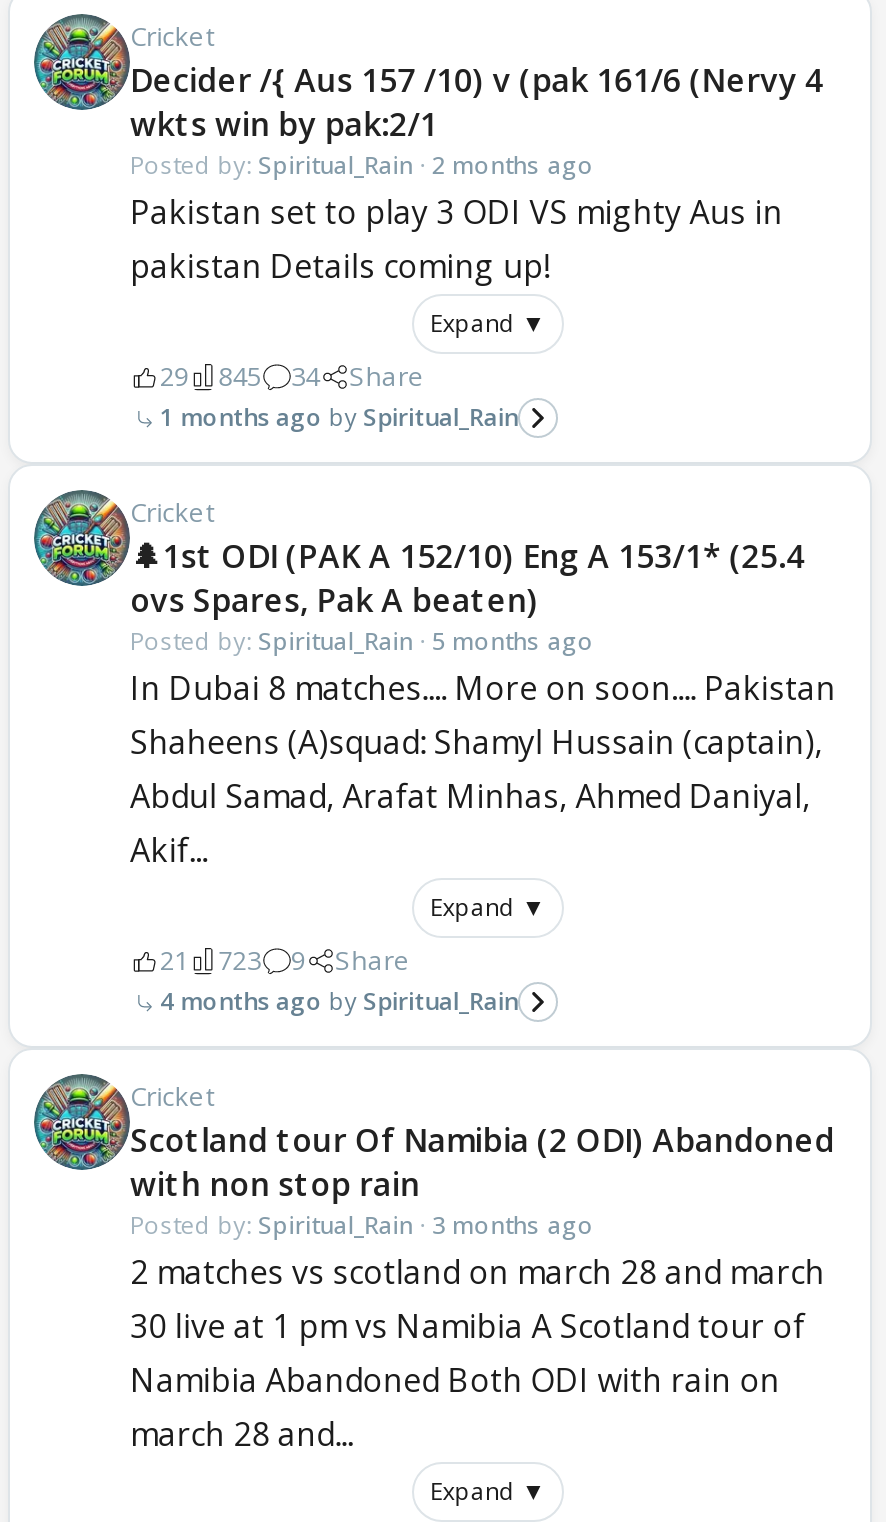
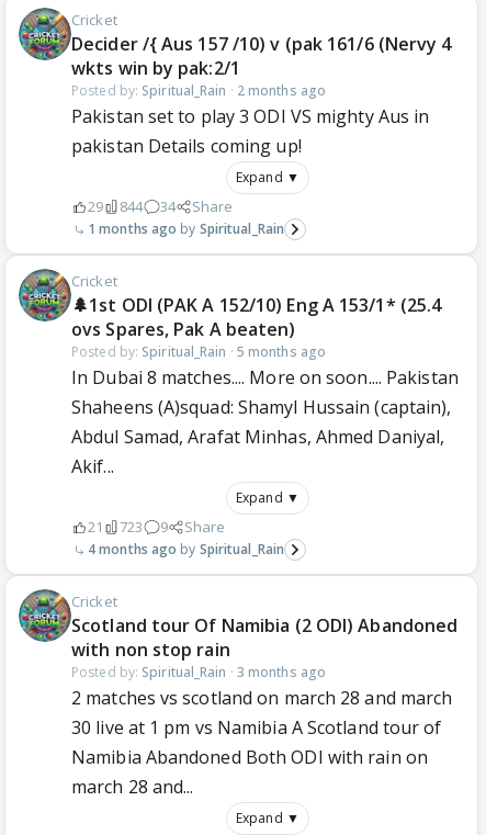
[160,358,424,394] 29 845 34 Share -> [88,197,233,216] 29 844 34 Share

